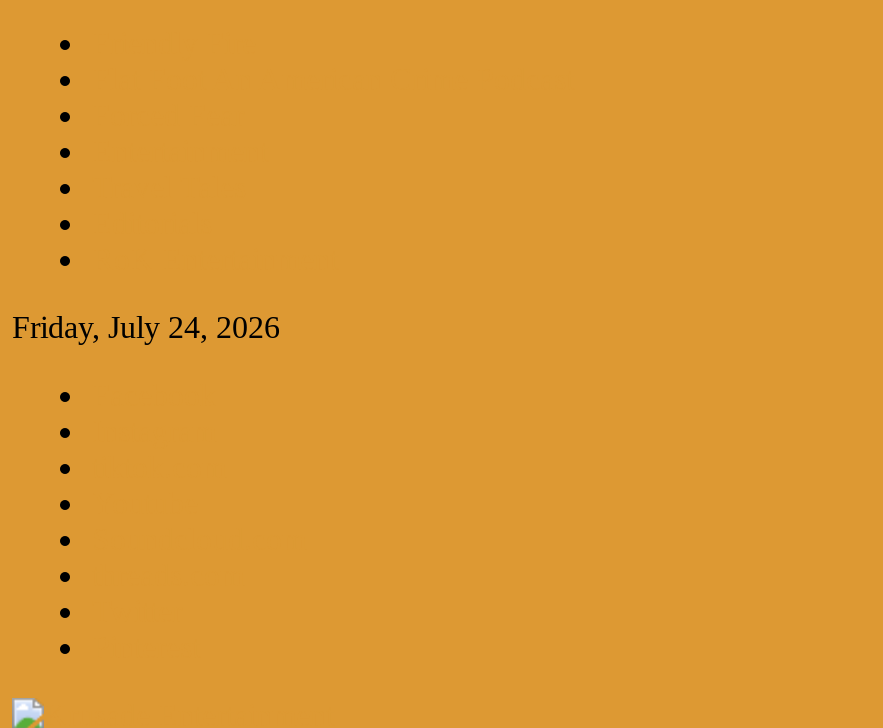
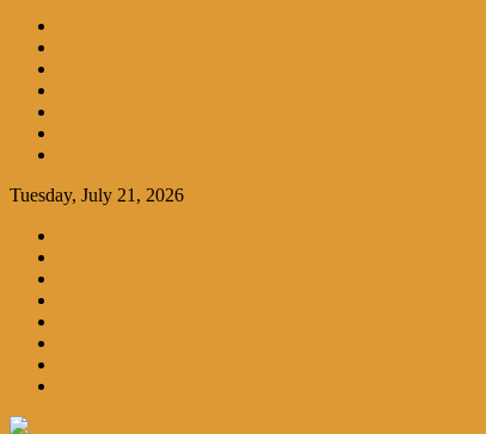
[12,310,280,344] Friday, July 24, 2026 -> [10,185,184,205] Tuesday, July 21, 2026

